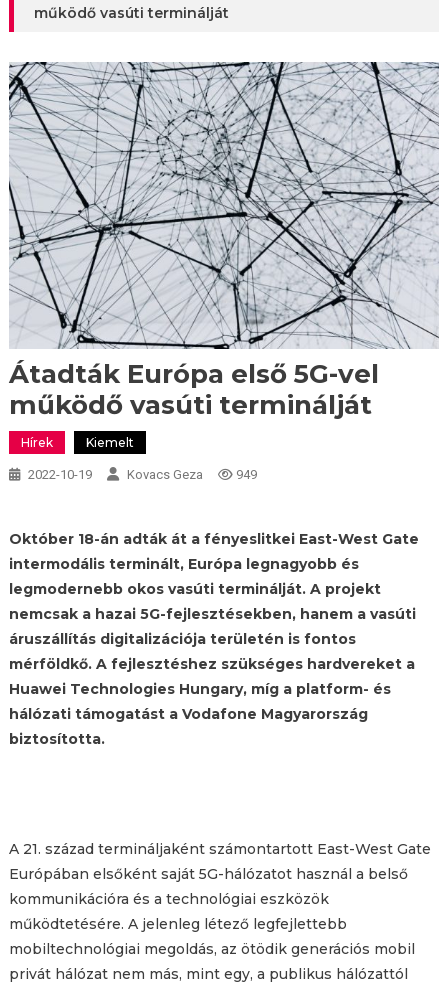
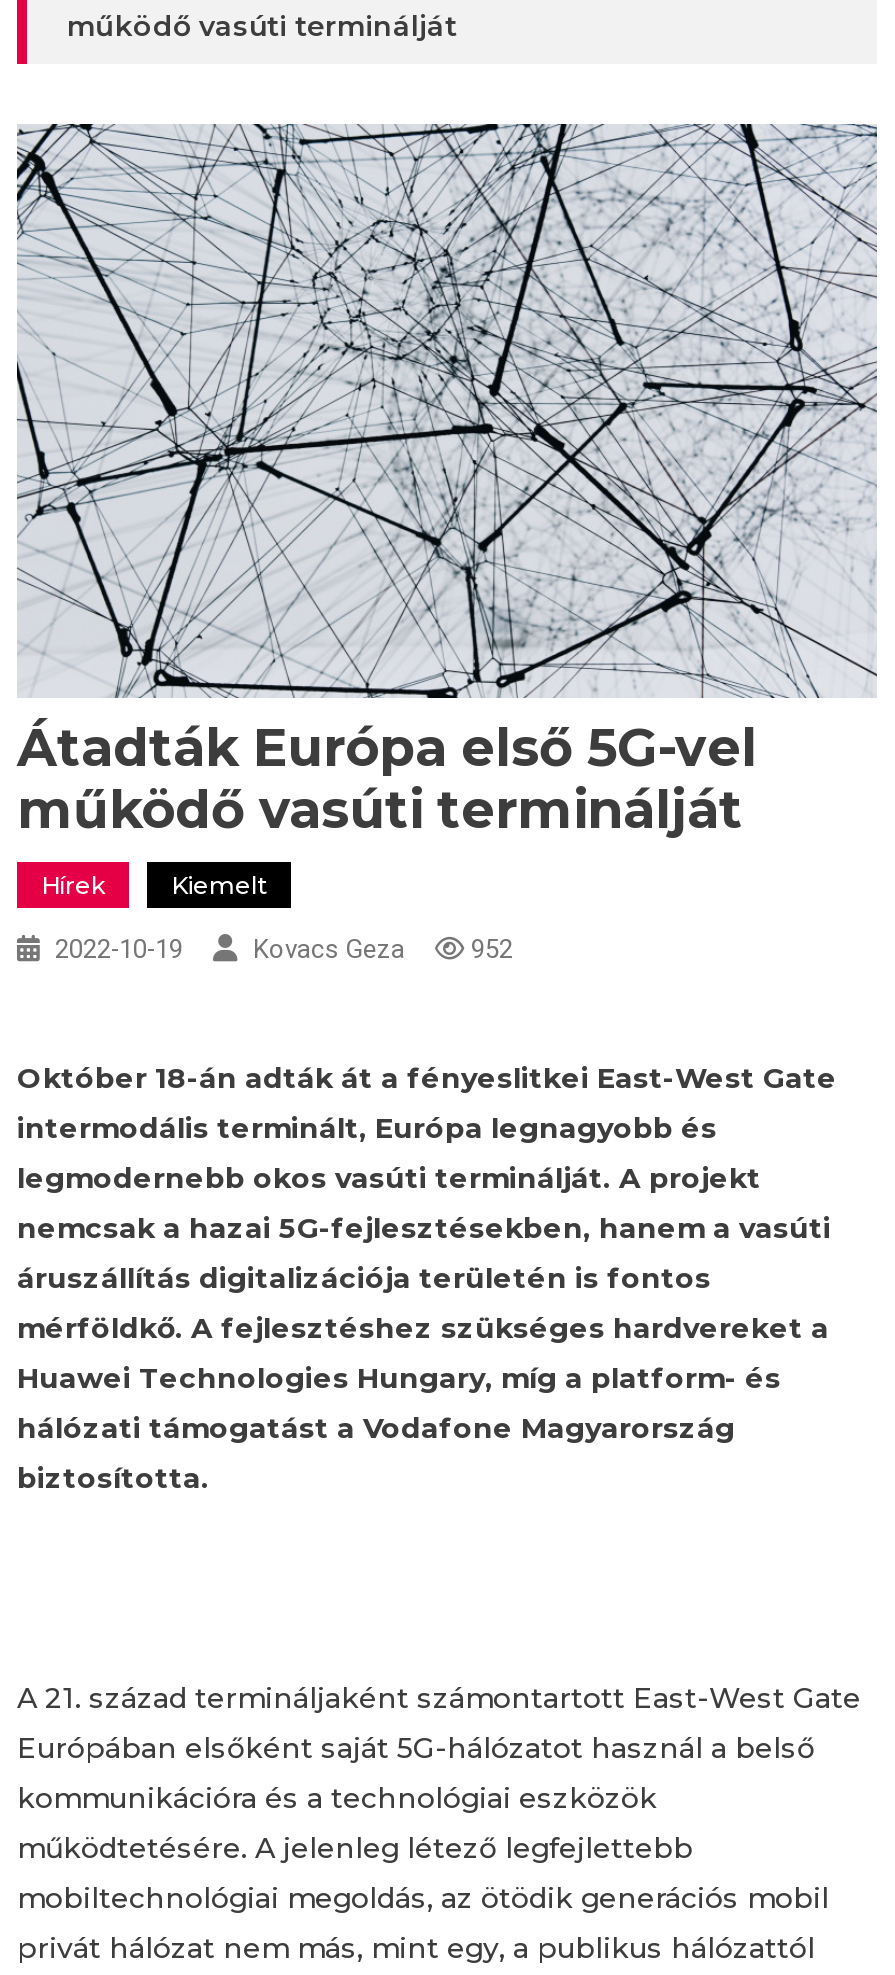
[236,467,257,482] 949 -> [471,933,513,963] 952

